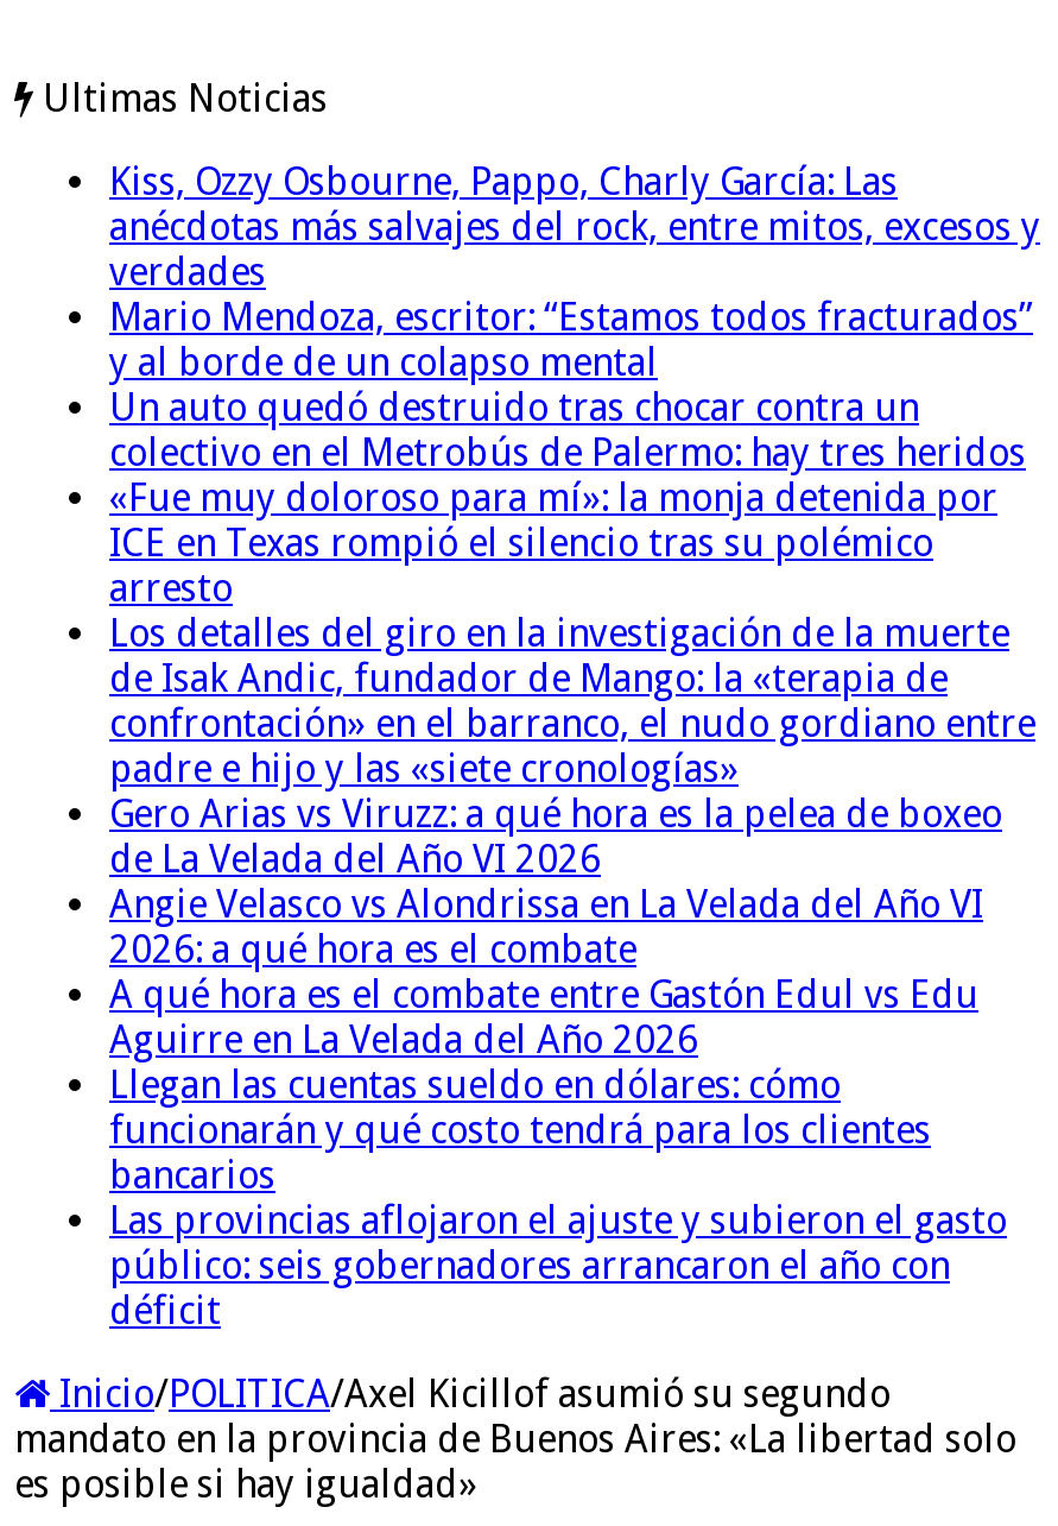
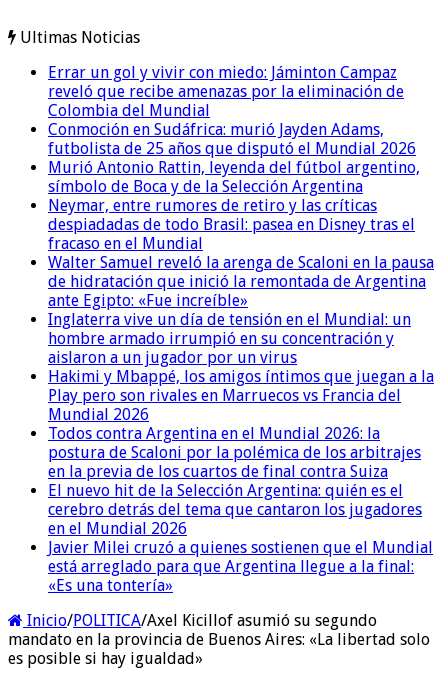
[109,159,1040,1333] Kiss, Ozzy Osbourne, Pappo, Charly García: Las | anécdotas más salvajes del rock, entre mitos, excesos y | verdades | Mario Mendoza, escritor: “Estamos todos fracturados” | y al borde de un colapso mental | Un auto quedó destruido tras chocar contra un | colectivo en el Metrobús de Palermo: hay tres heridos | «Fue muy doloroso para mí»: la monja detenida por | ICE en Texas rompió el silencio tras su polémico | arresto | Los detalles del giro en la investigación de la muerte | de Isak Andic, fundador de Mango: la «terapia de | confrontación» en el barranco, el nudo gordiano entre | padre e hijo y las «siete cronologías» | Gero Arias vs Viruzz: a qué hora es la pelea de boxeo | de La Velada del Año VI 2026 | Angie Velasco vs Alondrissa en La Velada del Año VI | 2026: a qué hora es el combate | A qué hora es el combate entre Gastón Edul vs Edu | Aguirre en La Velada del Año 2026 | Llegan las cuentas sueldo en dólares: cómo | funcionarán y qué costo tendrá para los clientes | bancarios | Las provincias aflojaron el ajuste y subieron el gasto | público: seis gobernadores arrancaron el año con | déficit -> [48,63,434,595] Errar un gol y vivir con miedo: Jáminton Campaz | reveló que recibe amenazas por la eliminación de | Colombia del Mundial | Conmoción en Sudáfrica: murió Jayden Adams, | futbolista de 25 años que disputó el Mundial 2026 | Murió Antonio Rattin, leyenda del fútbol argentino, | símbolo de Boca y de la Selección Argentina | Neymar, entre rumores de retiro y las críticas | despiadadas de todo Brasil: pasea en Disney tras el | fracaso en el Mundial | Walter Samuel reveló la arenga de Scaloni en la pausa | de hidratación que inició la remontada de Argentina | ante Egipto: «Fue increíble» | Inglaterra vive un día de tensión en el Mundial: un | hombre armado irrumpió en su concentración y | aislaron a un jugador por un virus | Hakimi y Mbappé, los amigos íntimos que juegan a la | Play pero son rivales en Marruecos vs Francia del | Mundial 2026 | Todos contra Argentina en el Mundial 2026: la | postura de Scaloni por la polémica de los arbitrajes | en la previa de los cuartos de final contra Suiza | El nuevo hit de la Selección Argentina: quién es el | cerebro detrás del tema que cantaron los jugadores | en el Mundial 2026 | Javier Milei cruzó a quienes sostienen que el Mundial | está arreglado para que Argentina llegue a la final: | «Es una tontería»

